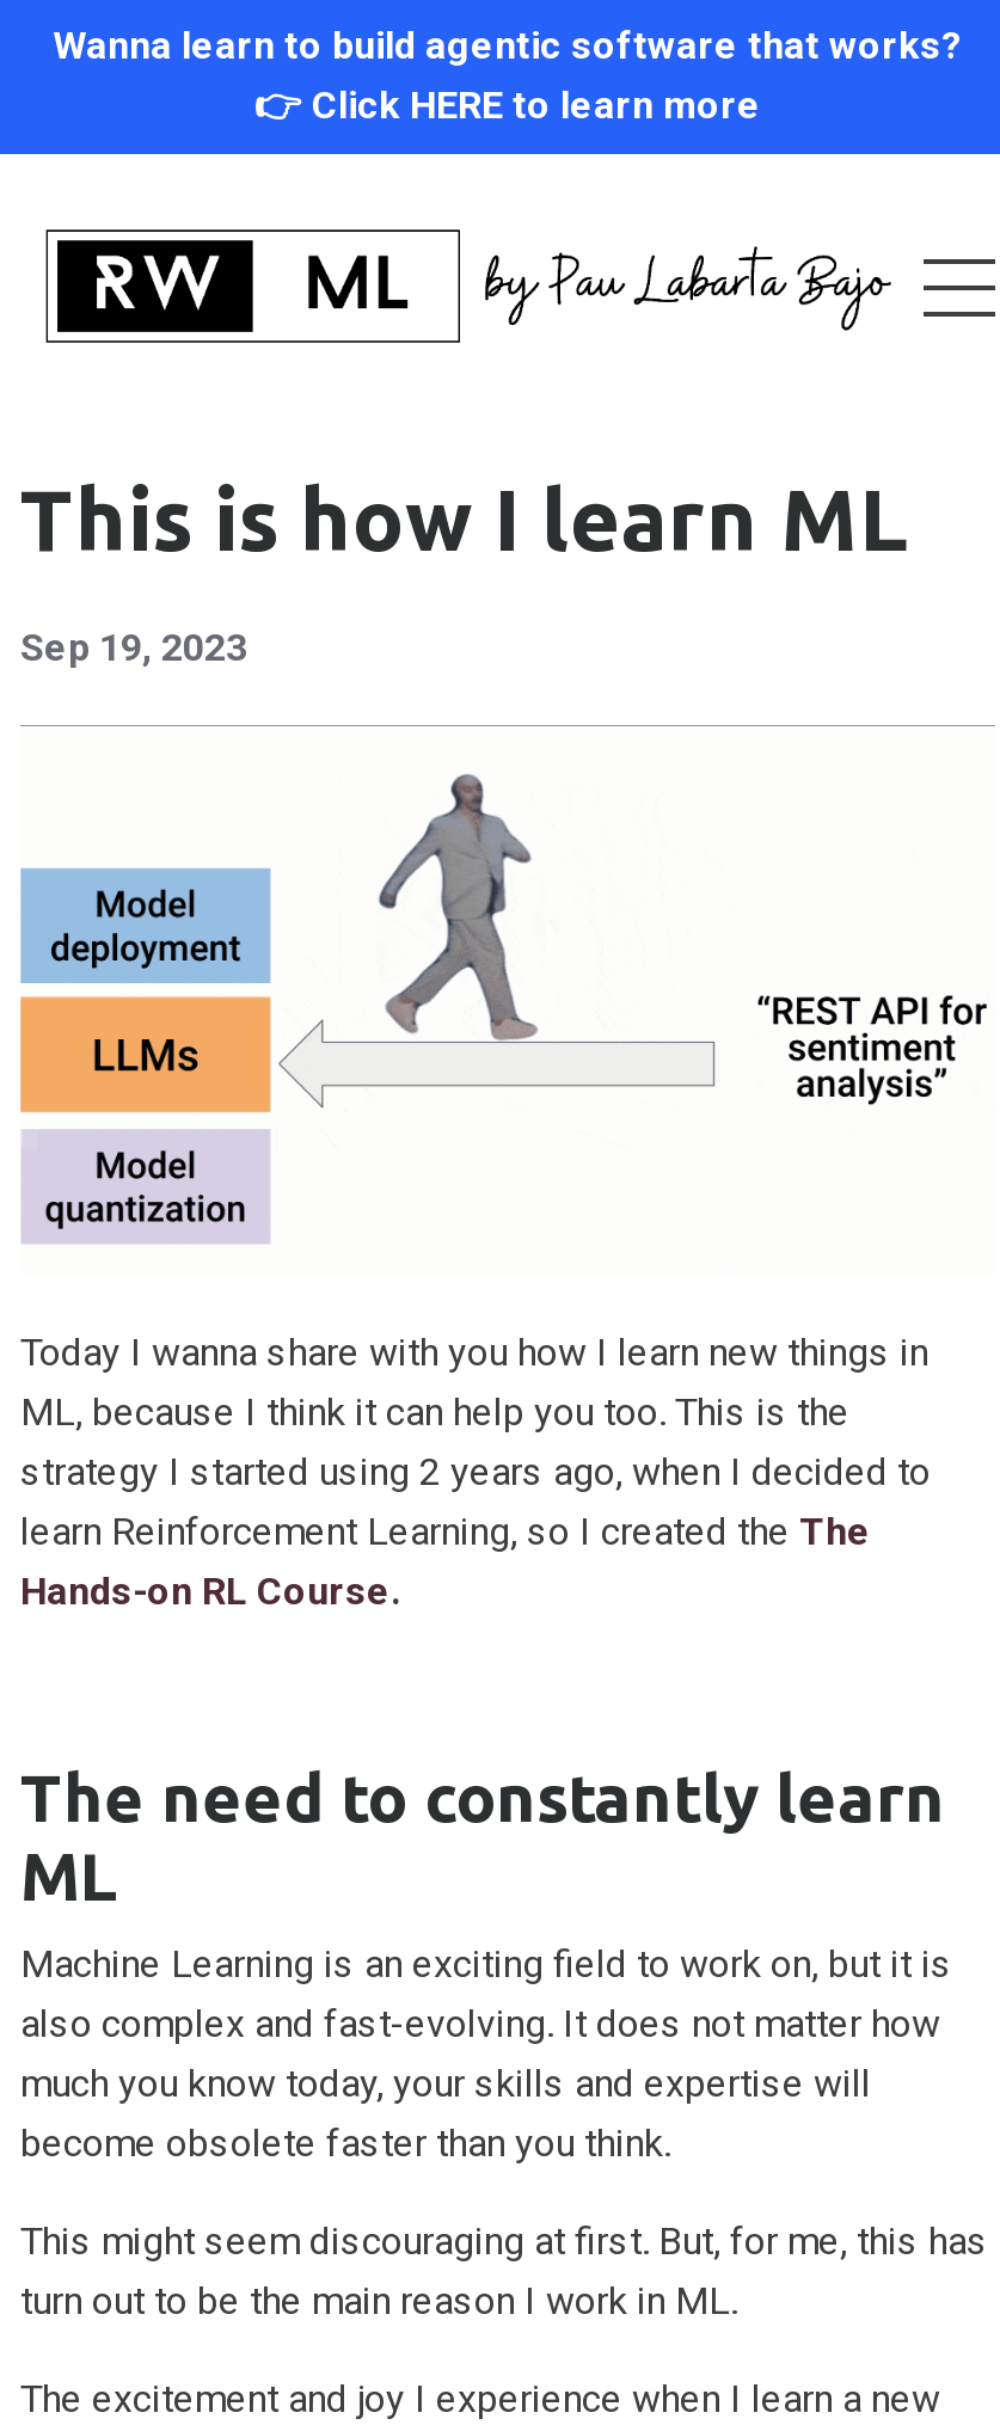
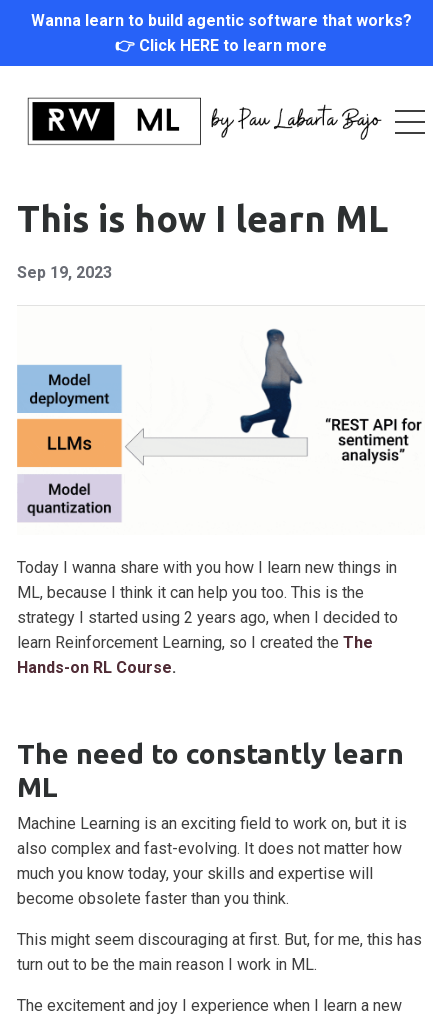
[376,773,701,1043] [image] -> [167,326,303,439] [image]

